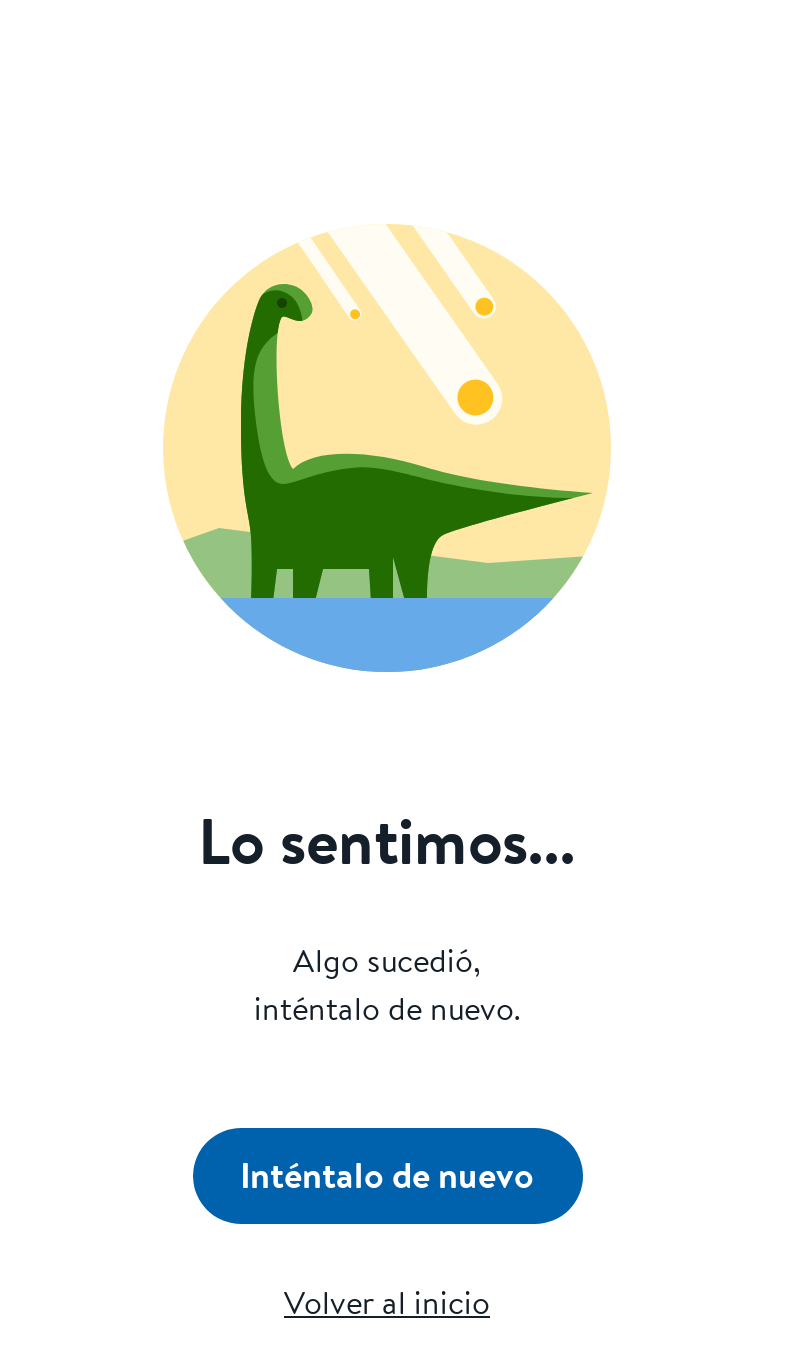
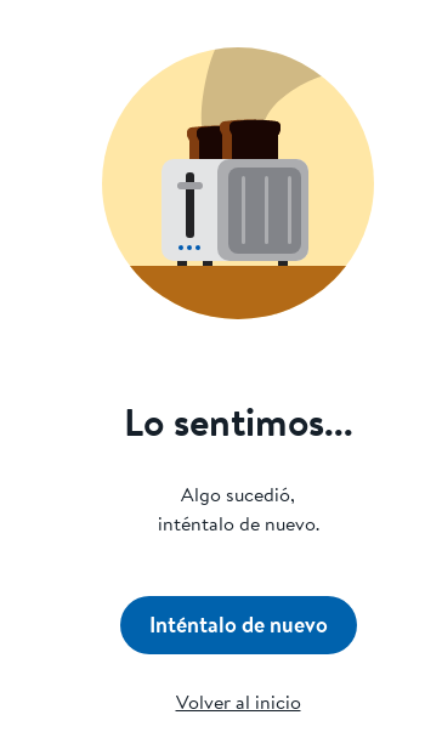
[183,226,591,674] [image] -> [115,47,358,320] [image]

